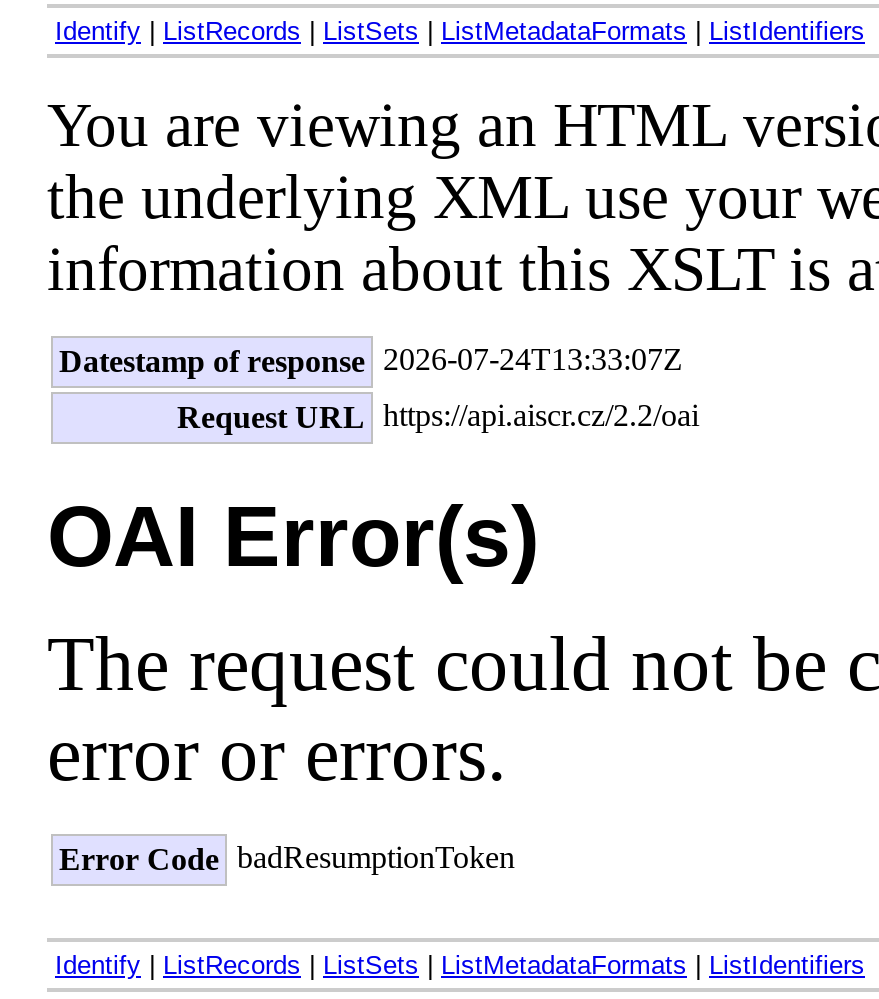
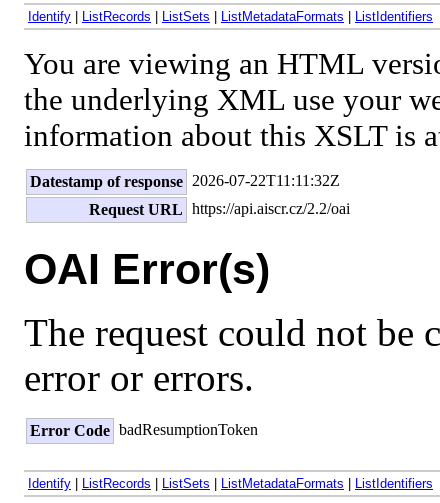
[59,342,683,378] Datestamp of response 2026-07-24T13:33:07Z -> [30,172,340,190] Datestamp of response 2026-07-22T11:11:32Z

